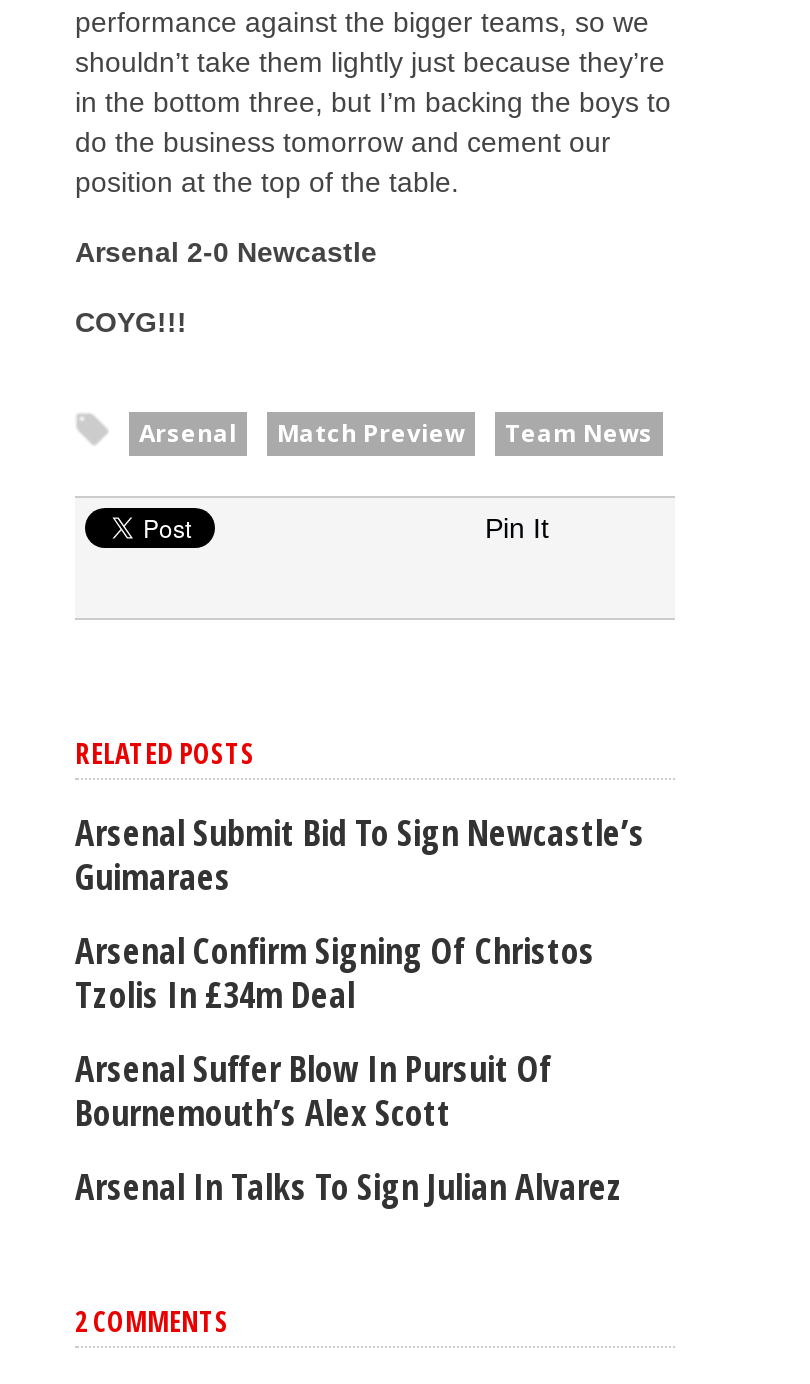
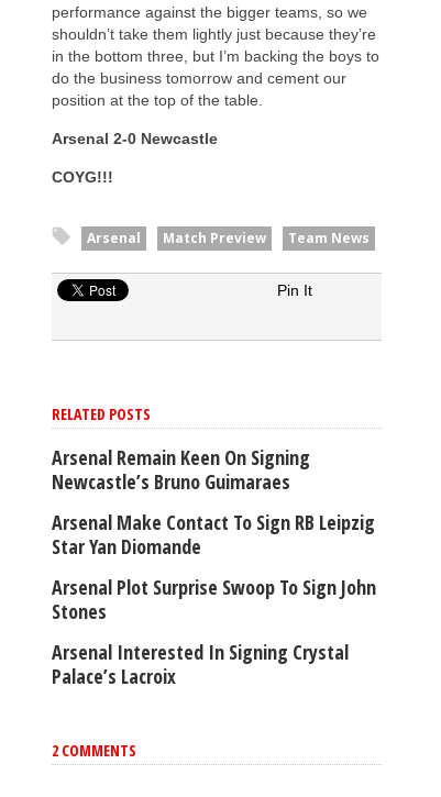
[75,808,645,900] Arsenal Submit Bid To Sign Newcastle’s | Guimaraes -> [52,444,310,494] Arsenal Remain Keen On Signing | Newcastle’s Bruno Guimaraes
[75,926,595,1018] Arsenal Confirm Signing Of Christos | Tzolis In £34m Deal -> [52,509,375,559] Arsenal Make Contact To Sign RB Leipzig | Star Yan Diomande
[75,1044,553,1136] Arsenal Suffer Blow In Pursuit Of | Bournemouth’s Alex Scott -> [52,574,376,624] Arsenal Plot Surprise Swoop To Sign John | Stones
[75,1162,623,1210] Arsenal In Talks To Sign Julian Alvarez -> [52,638,349,689] Arsenal Interested In Signing Crystal | Palace’s Lacroix

